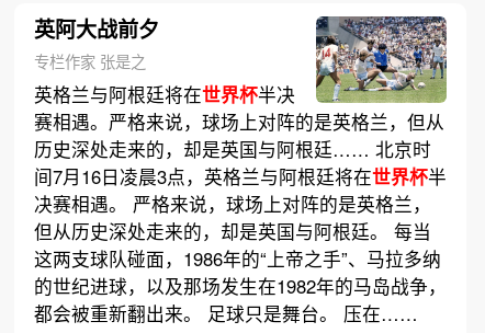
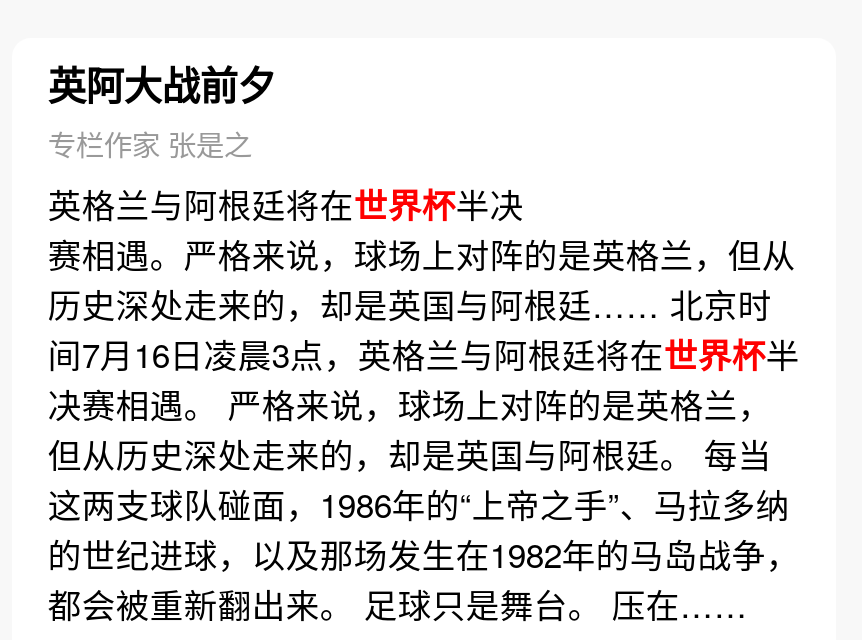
[315,15,448,104] [image] -> none

